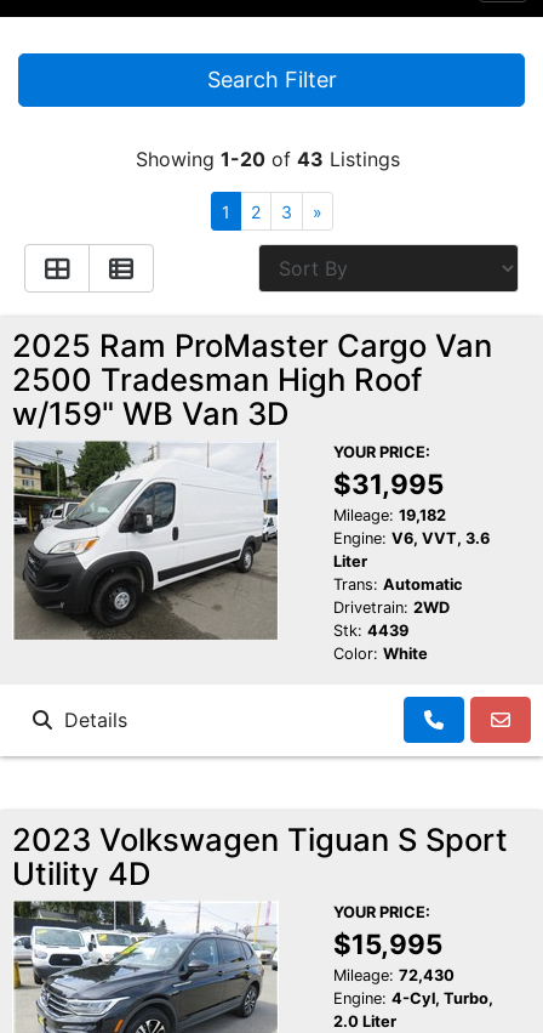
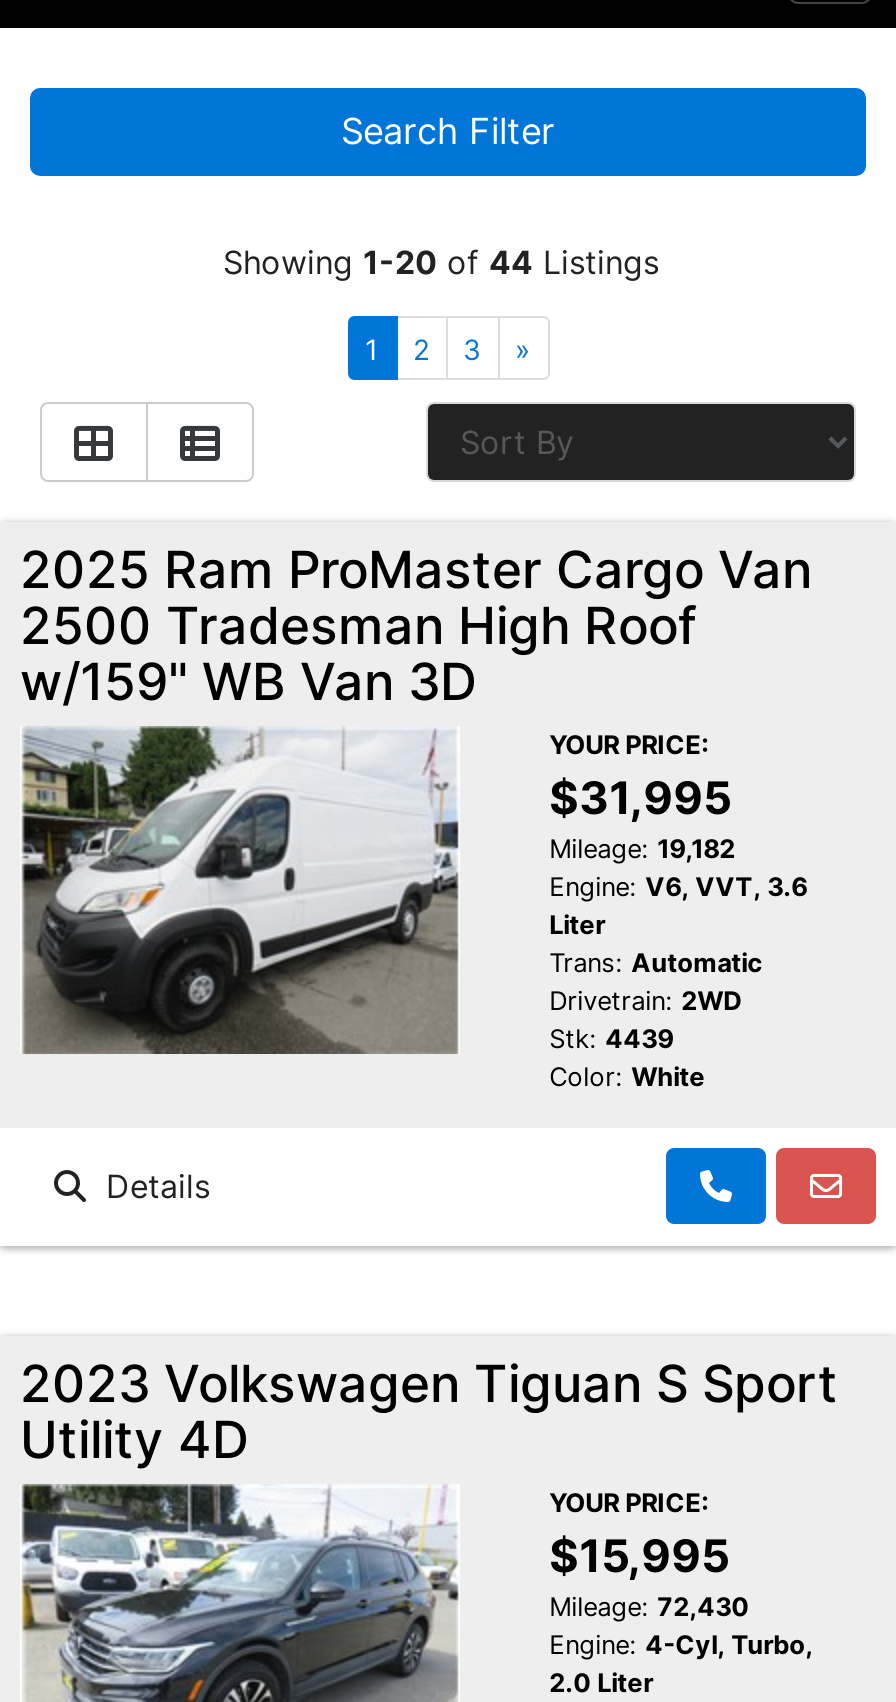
[135,147,399,172] Showing 1-20 of 43 Listings -> [223,243,659,283] Showing 1-20 of 44 Listings

